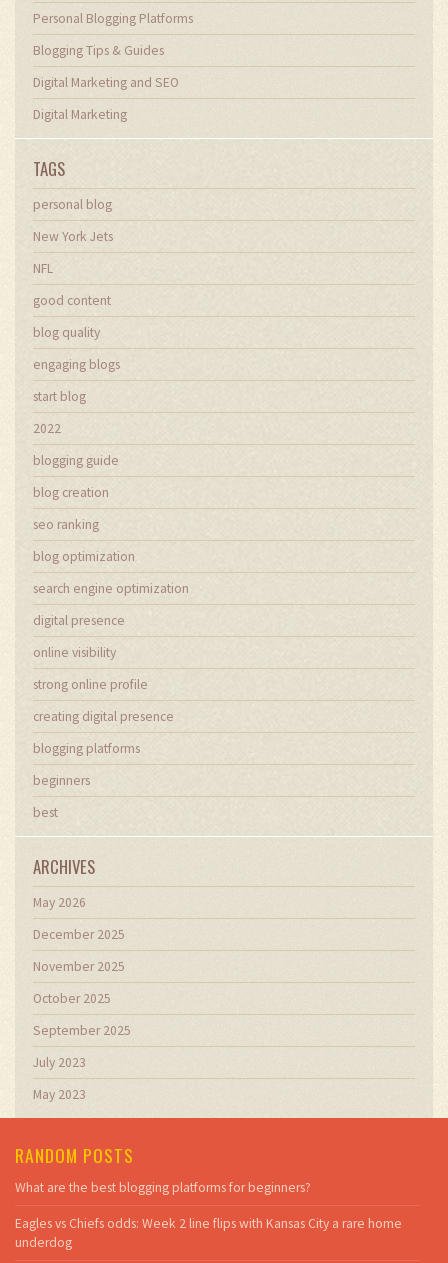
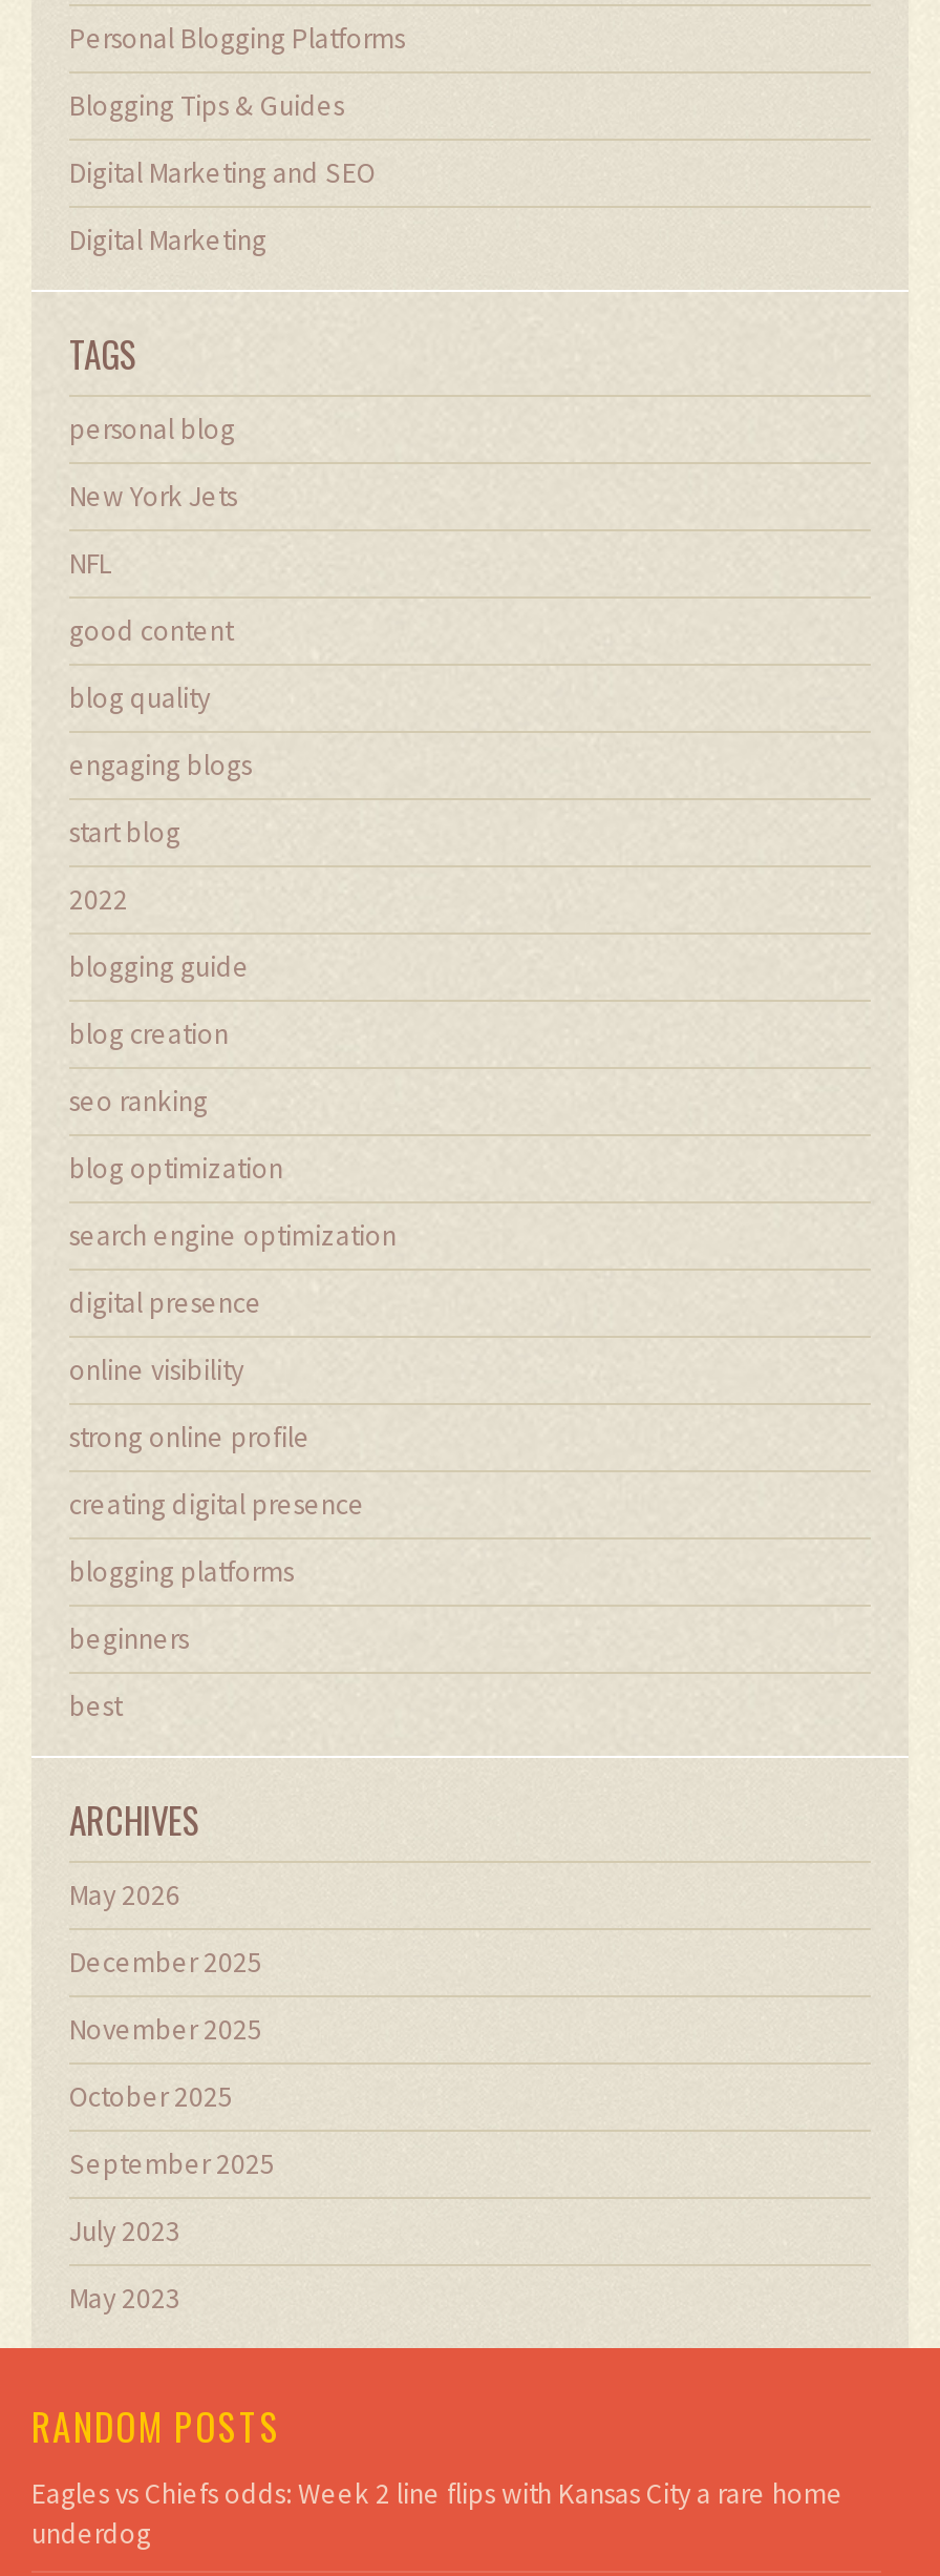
[15,1179,311,1196] What are the best blogging platforms for beginners? -> none

